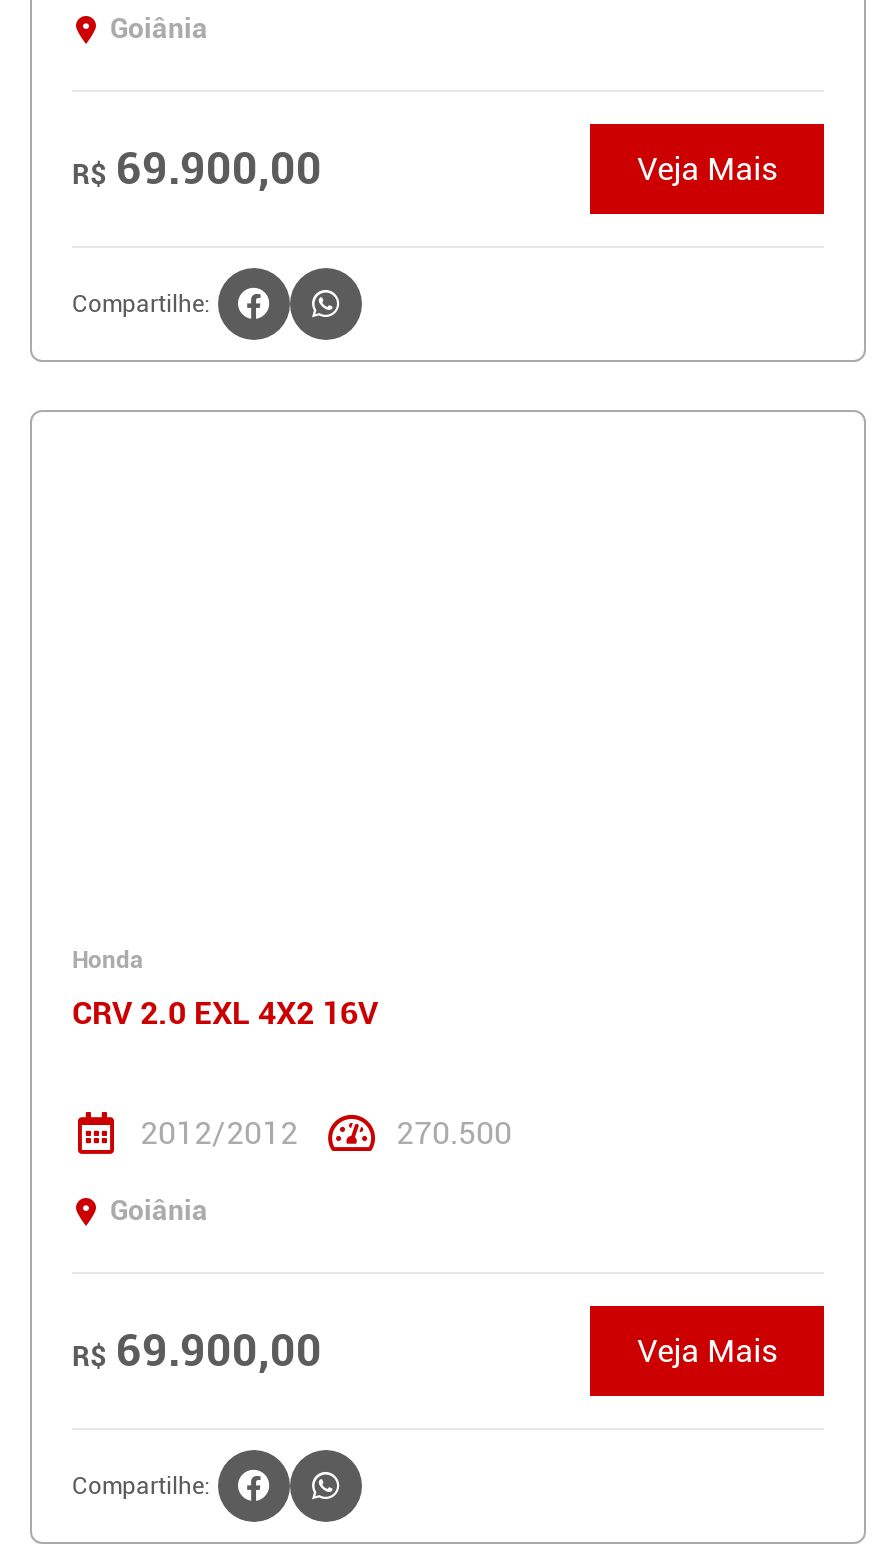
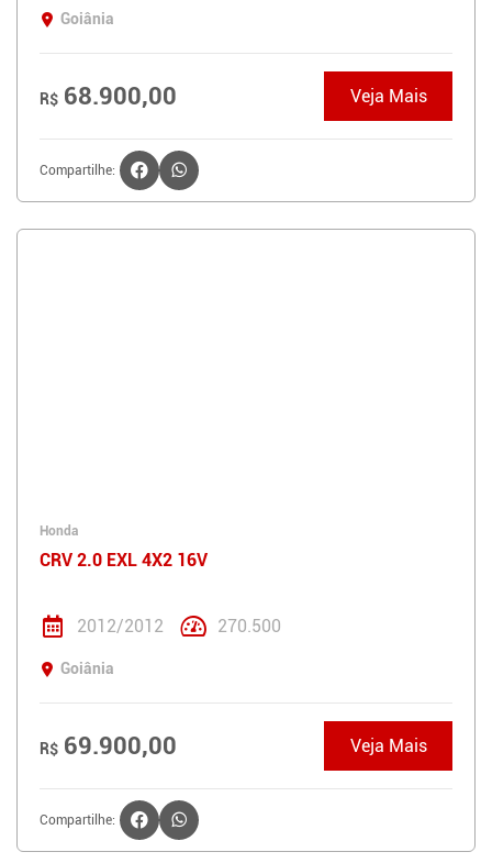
[72,144,322,194] R$69.900,00 -> [40,82,177,110] R$68.900,00

